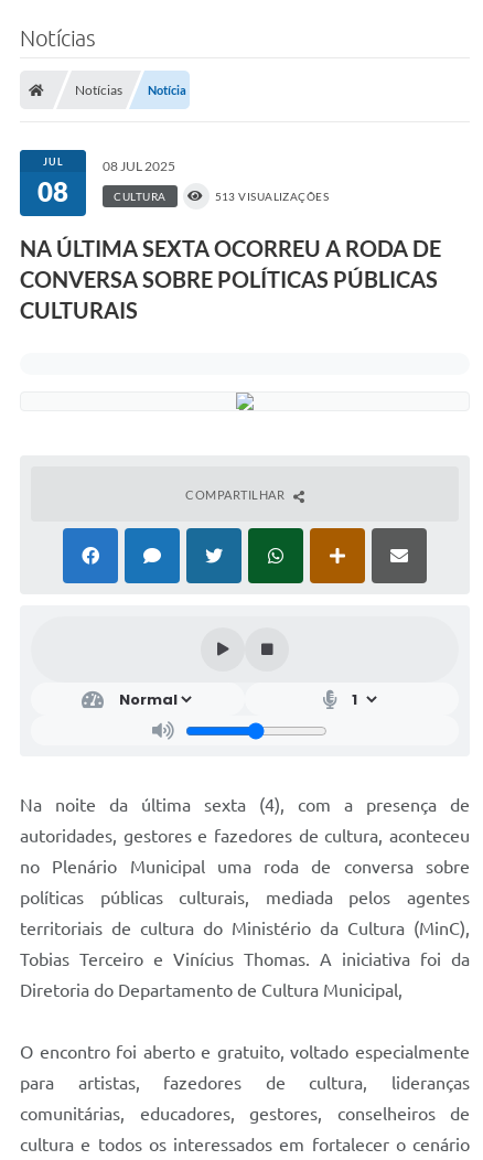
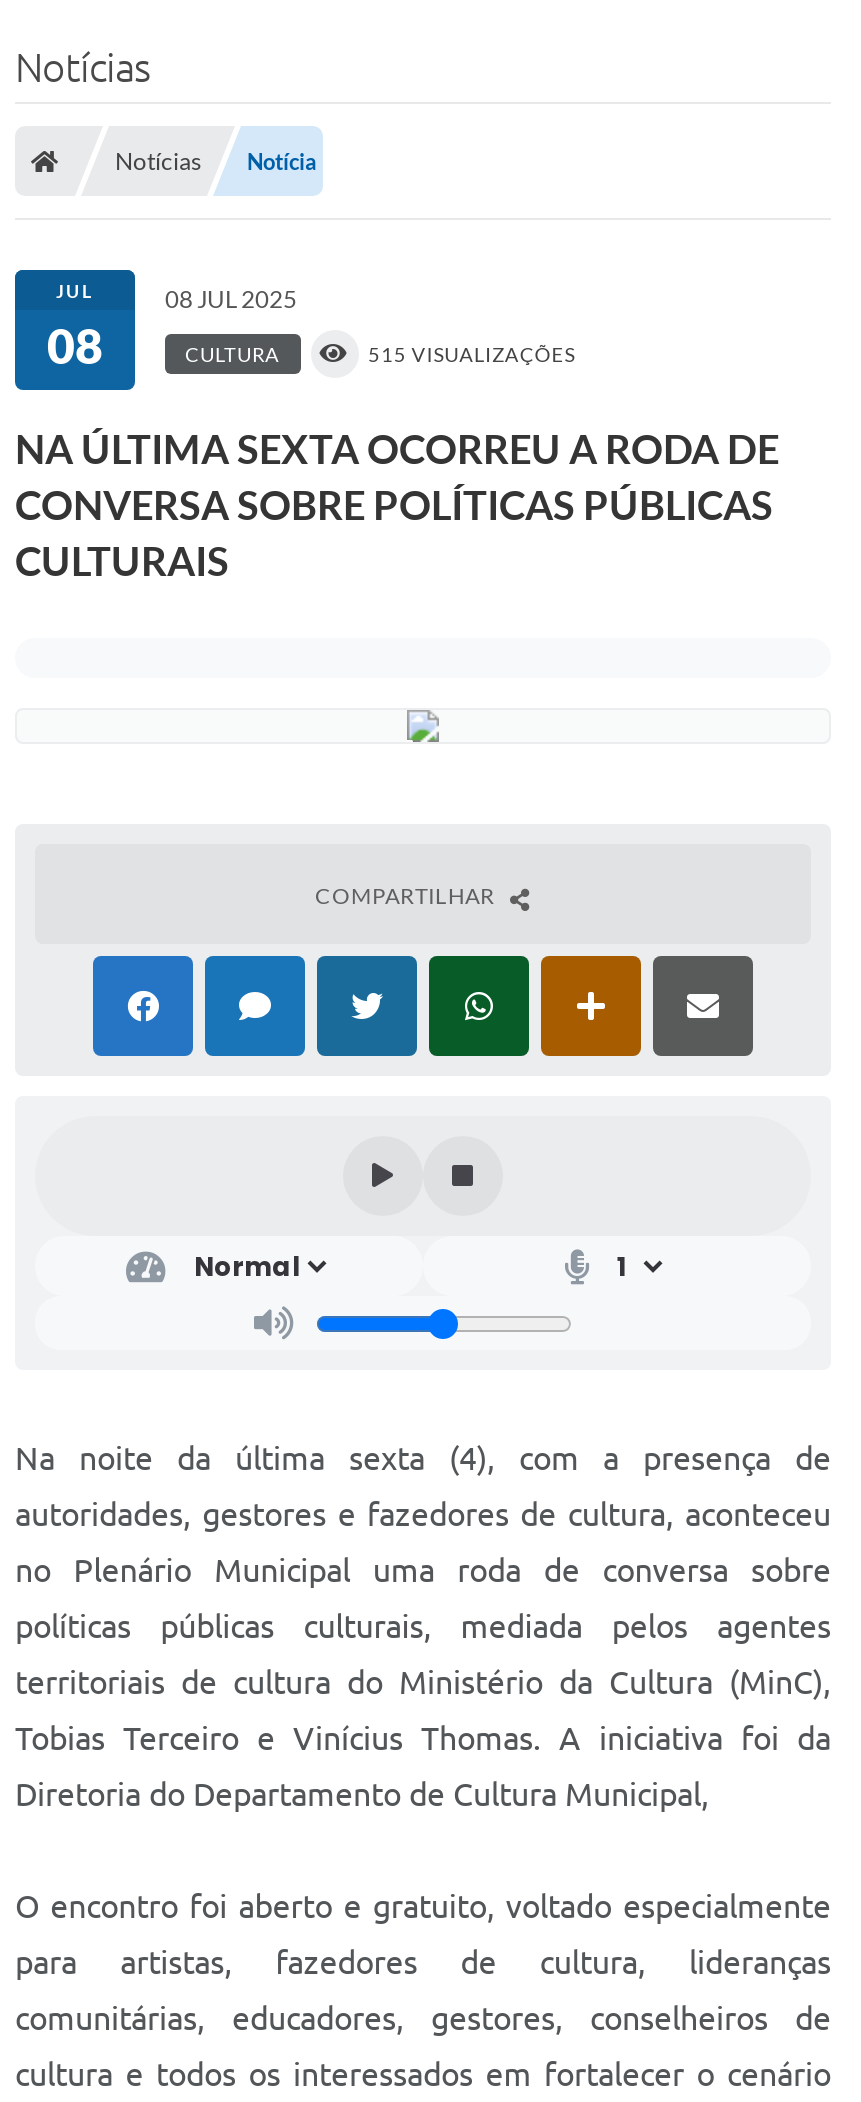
[214,190,329,203] 513 VISUALIZAÇÕES -> [368,343,575,367] 515 VISUALIZAÇÕES

